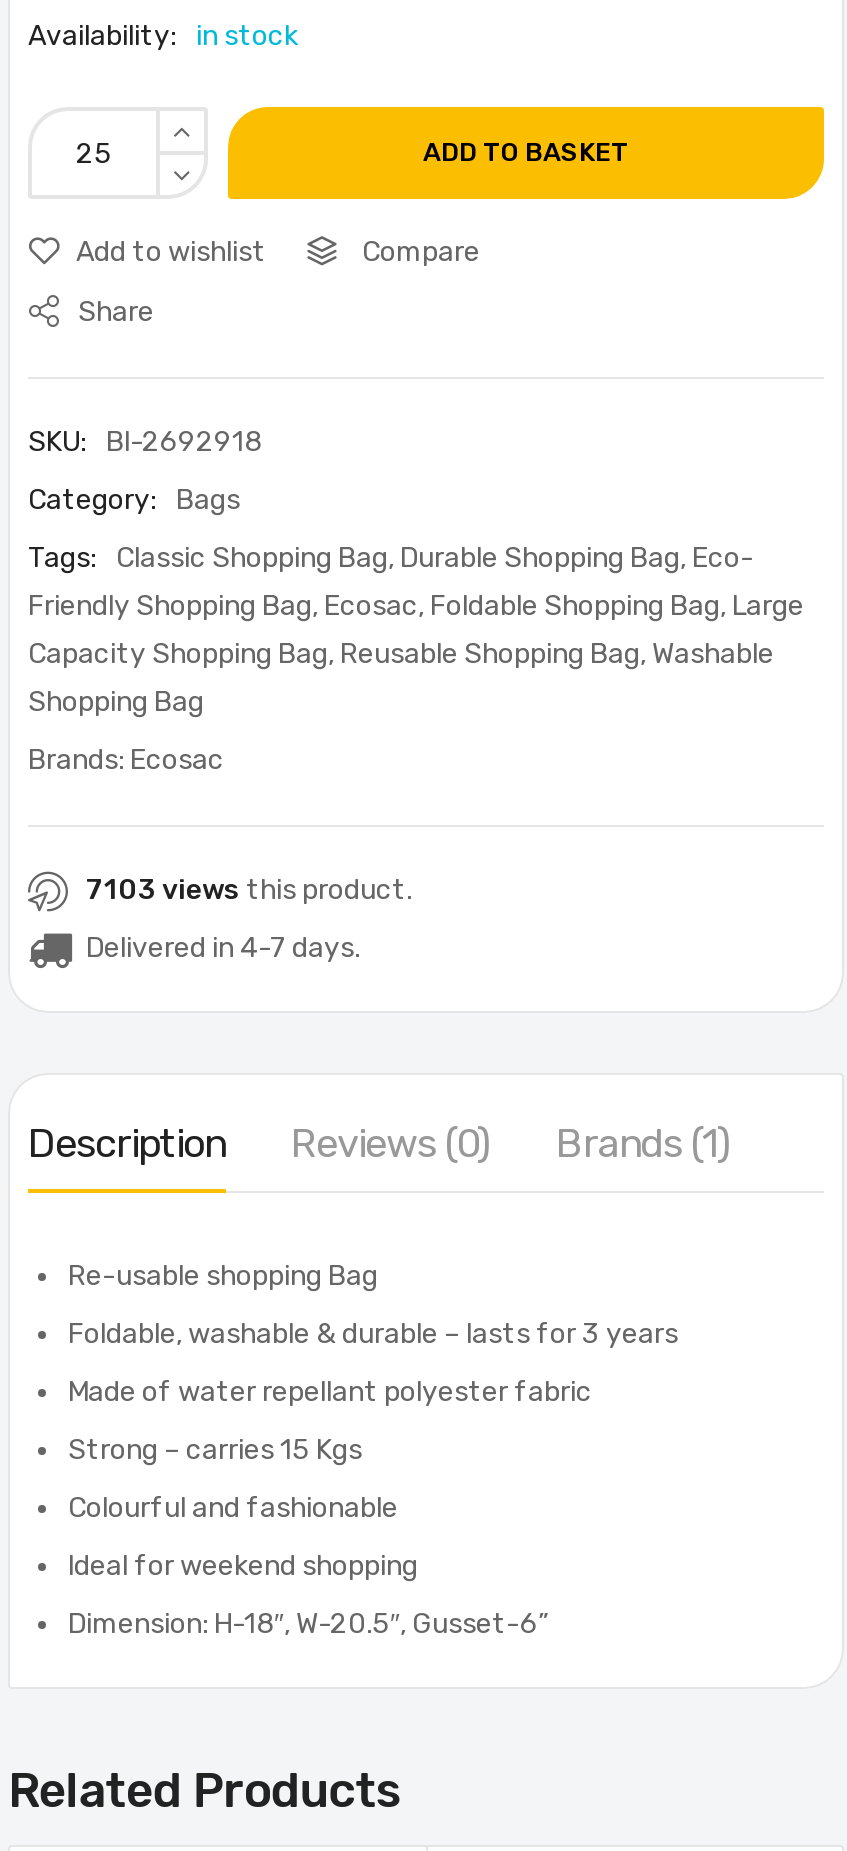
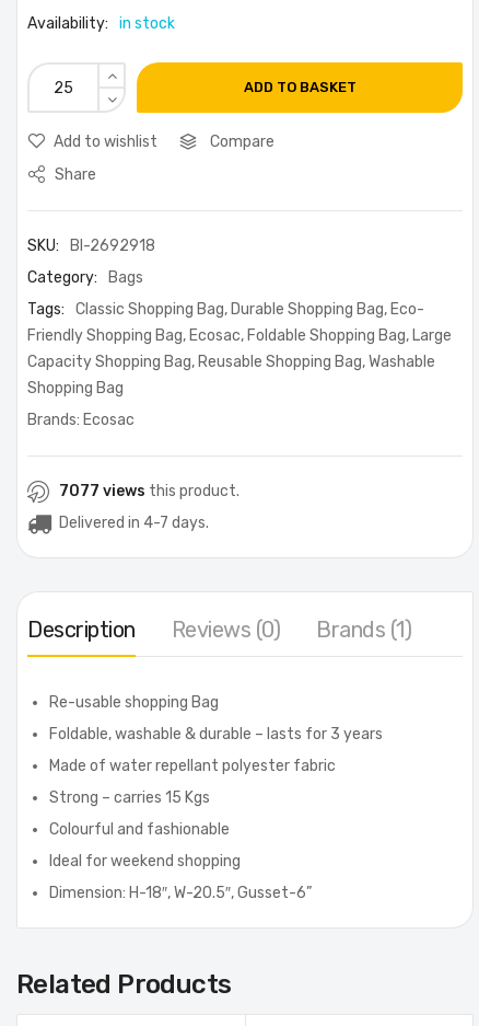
[86,873,412,907] 7103 views this product. -> [59,482,240,500] 7077 views this product.

